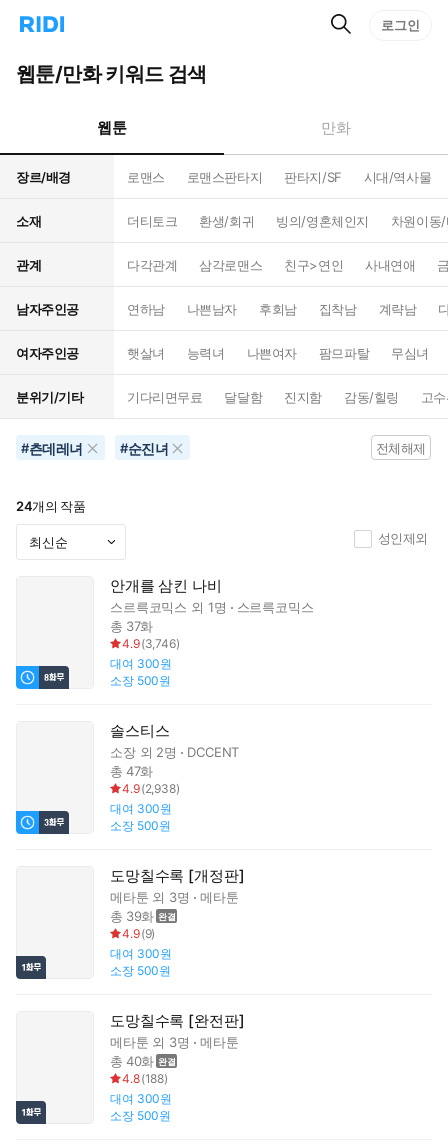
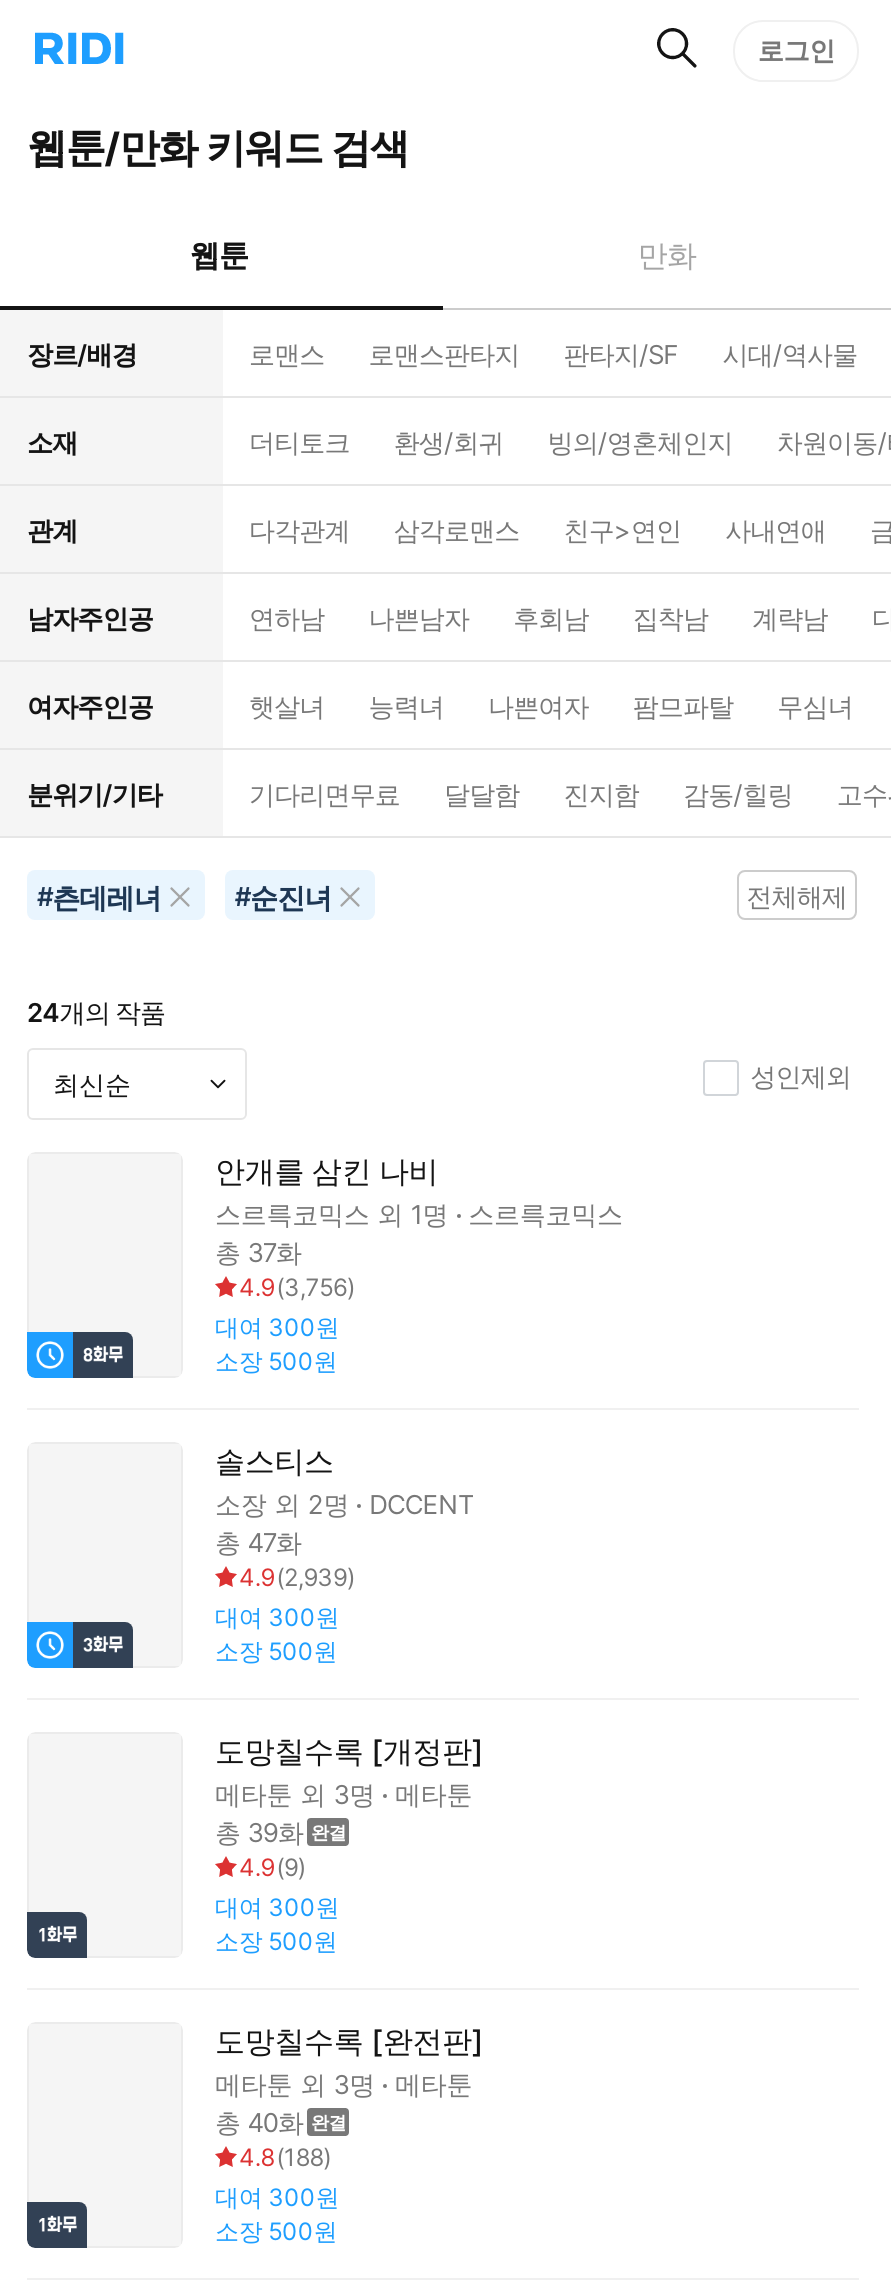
[122,636,180,651] 4.9(3,746) -> [239,1272,355,1302] 4.9(3,756)
[122,781,180,796] 4.9(2,938) -> [239,1562,355,1592] 4.9(2,939)

